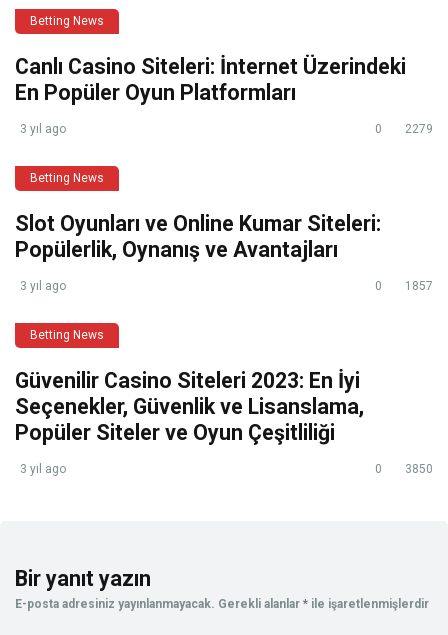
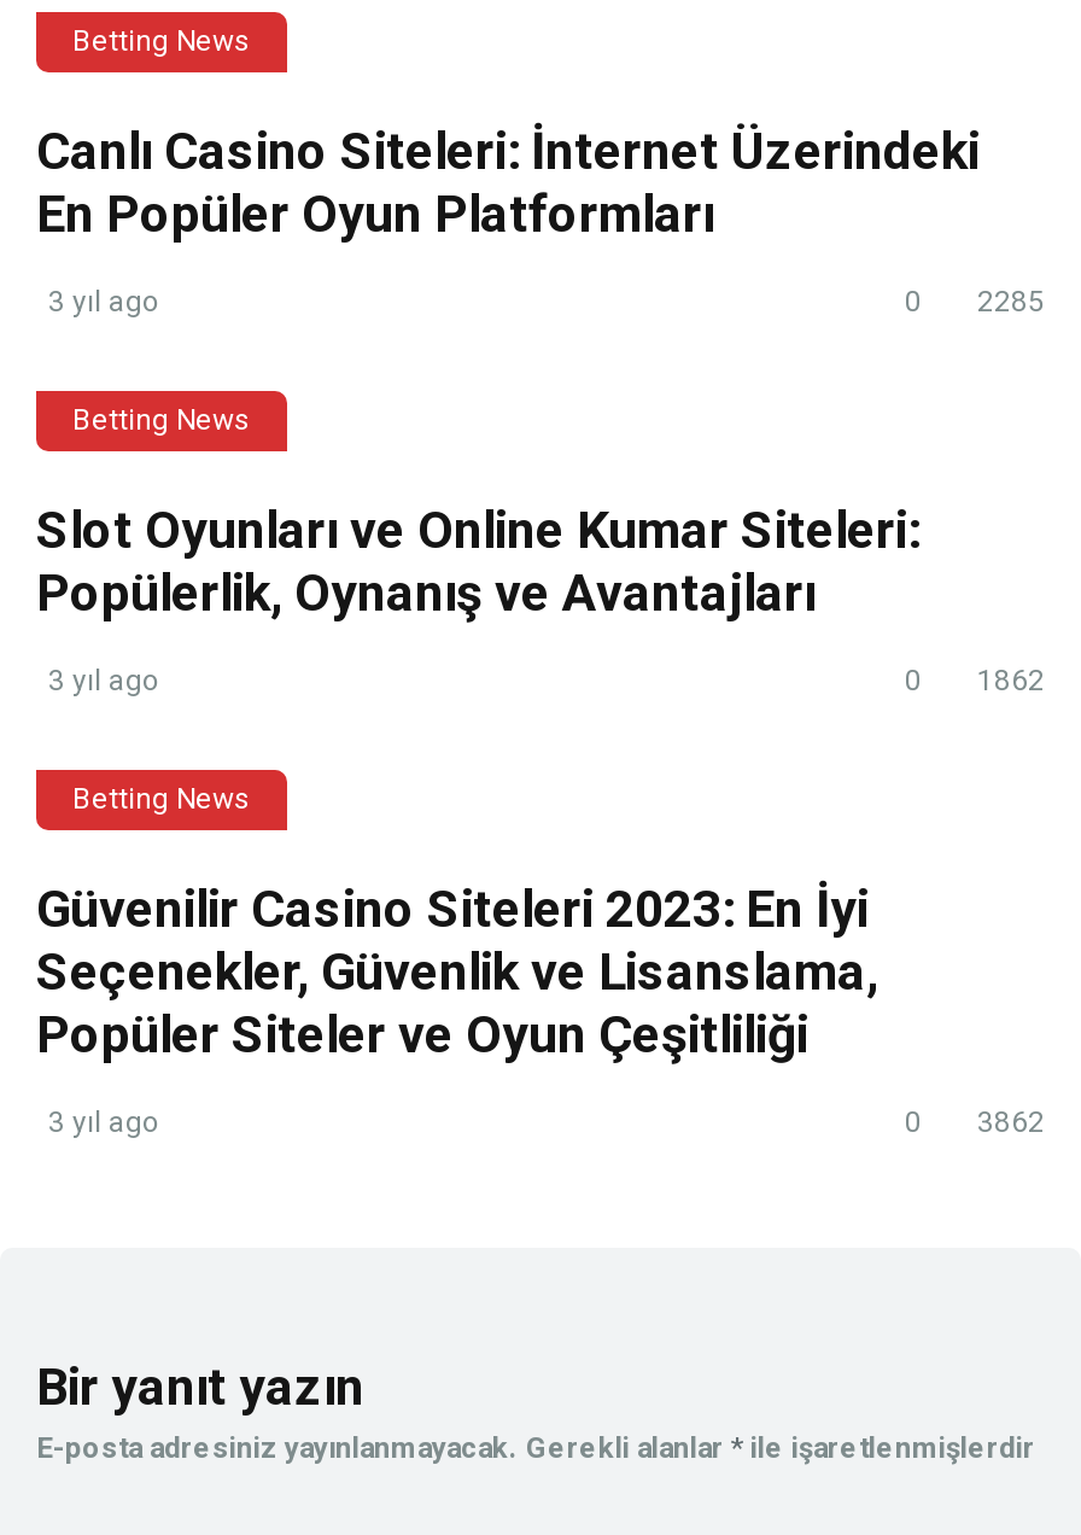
[375,122,433,136] 0 2279 -> [905,286,1045,320] 0 2285
[375,279,433,293] 0 1857 -> [905,665,1045,698] 0 1862
[375,462,433,476] 0 3850 -> [905,1106,1045,1140] 0 3862

